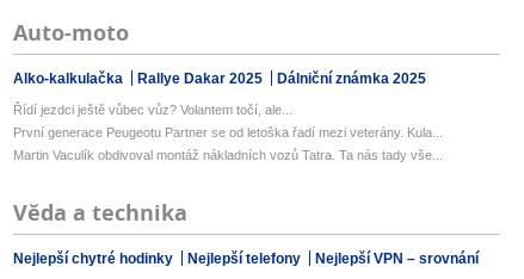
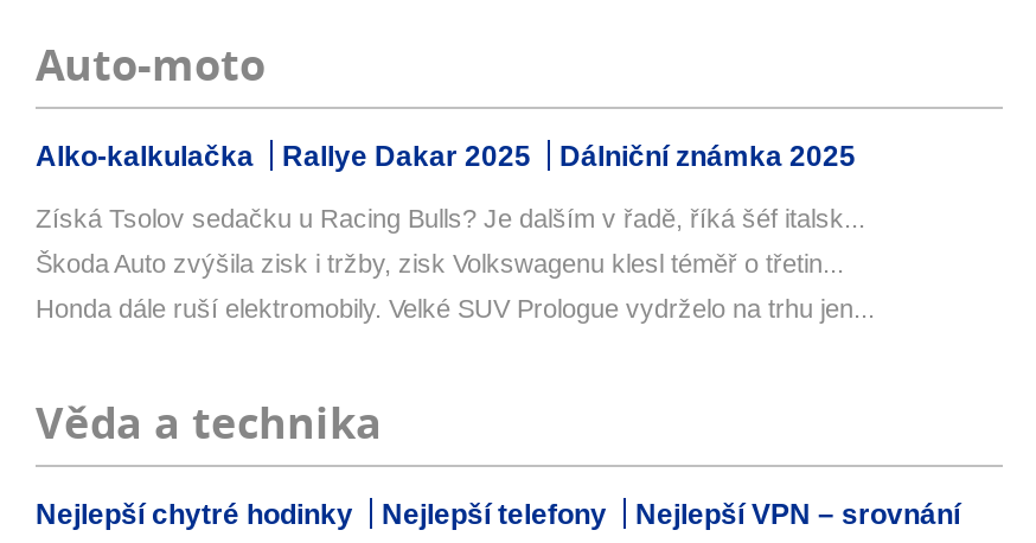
[13,103,292,117] Řídí jezdci ještě vůbec vůz? Volantem točí, ale... -> [36,205,865,233] Získá Tsolov sedačku u Racing Bulls? Je dalším v řadě, říká šéf italsk...
[13,126,443,140] První generace Peugeotu Partner se od letoška řadí mezi veterány. Kula... -> [36,250,844,278] Škoda Auto zvýšila zisk i tržby, zisk Volkswagenu klesl téměř o třetin...
[13,148,443,163] Martin Vaculík obdivoval montáž nákladních vozů Tatra. Ta nás tady vše... -> [36,295,875,323] Honda dále ruší elektromobily. Velké SUV Prologue vydrželo na trhu jen...

